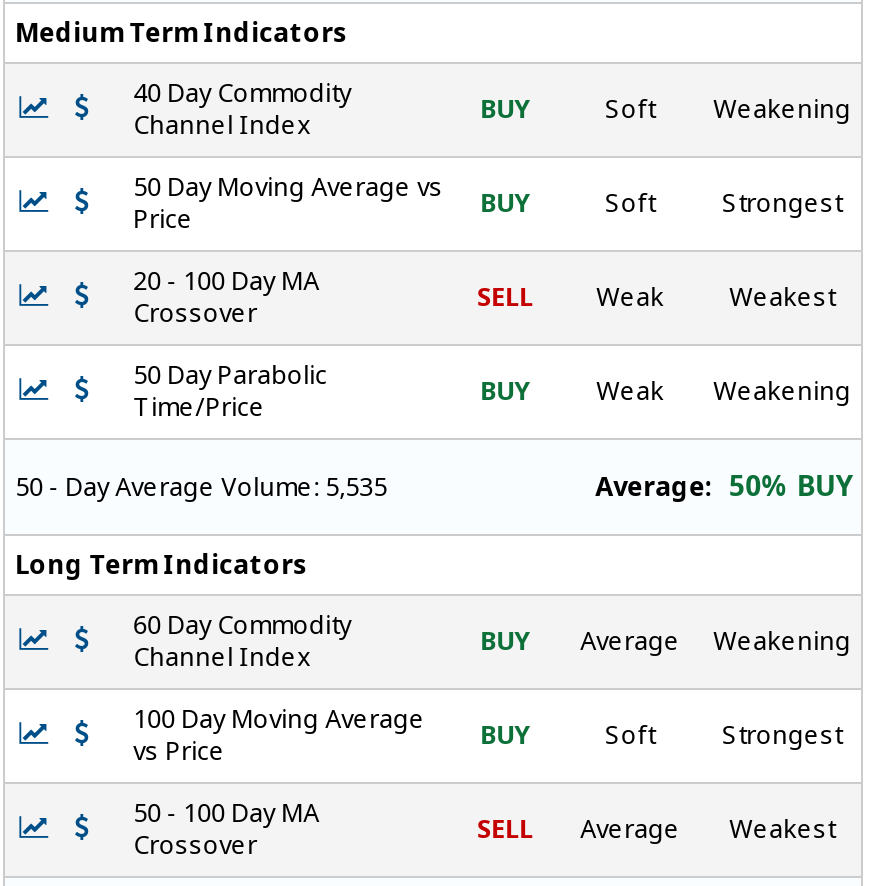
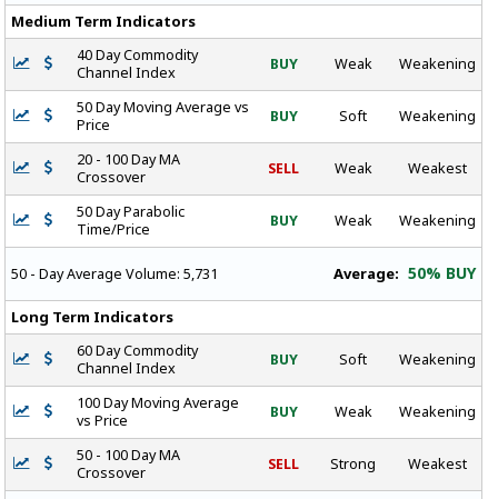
[605,93,655,127] Soft -> [334,55,372,74] Weak
[722,187,842,221] Strongest -> [399,107,476,126] Weakening
[15,471,387,505] 50 - Day Average Volume: 5,535 -> [11,265,218,284] 50 - Day Average Volume: 5,731
[580,625,680,659] Average -> [339,350,367,369] Soft
[605,719,842,753] Soft | Strongest -> [334,403,476,422] Weak | Weakening
[580,813,680,847] Average -> [330,455,376,474] Strong

